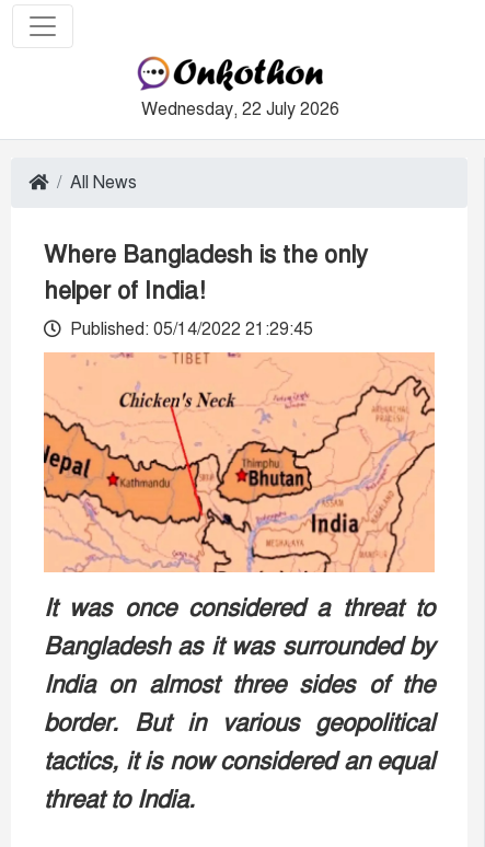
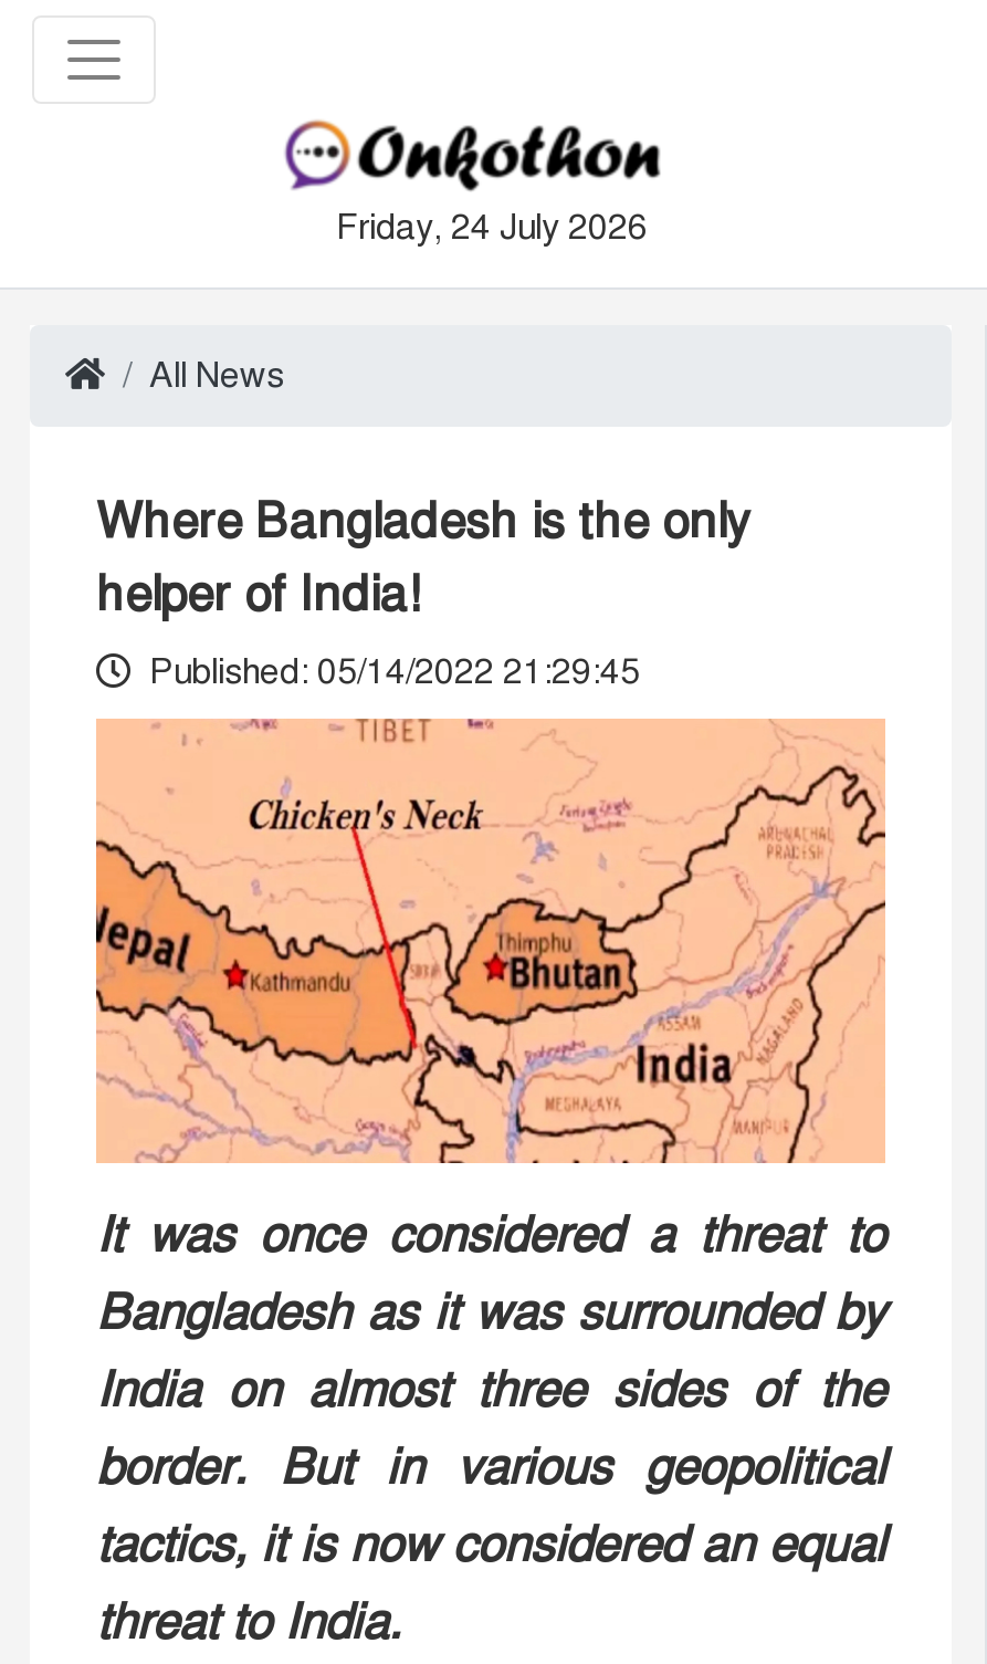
[141,98,339,120] Wednesday, 22 July 2026 -> [336,206,648,250] Friday, 24 July 2026

